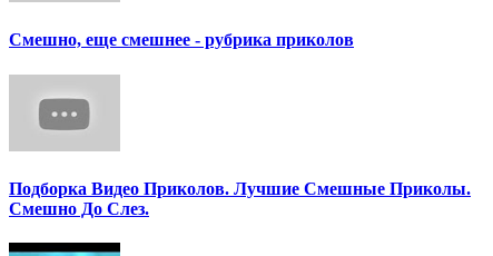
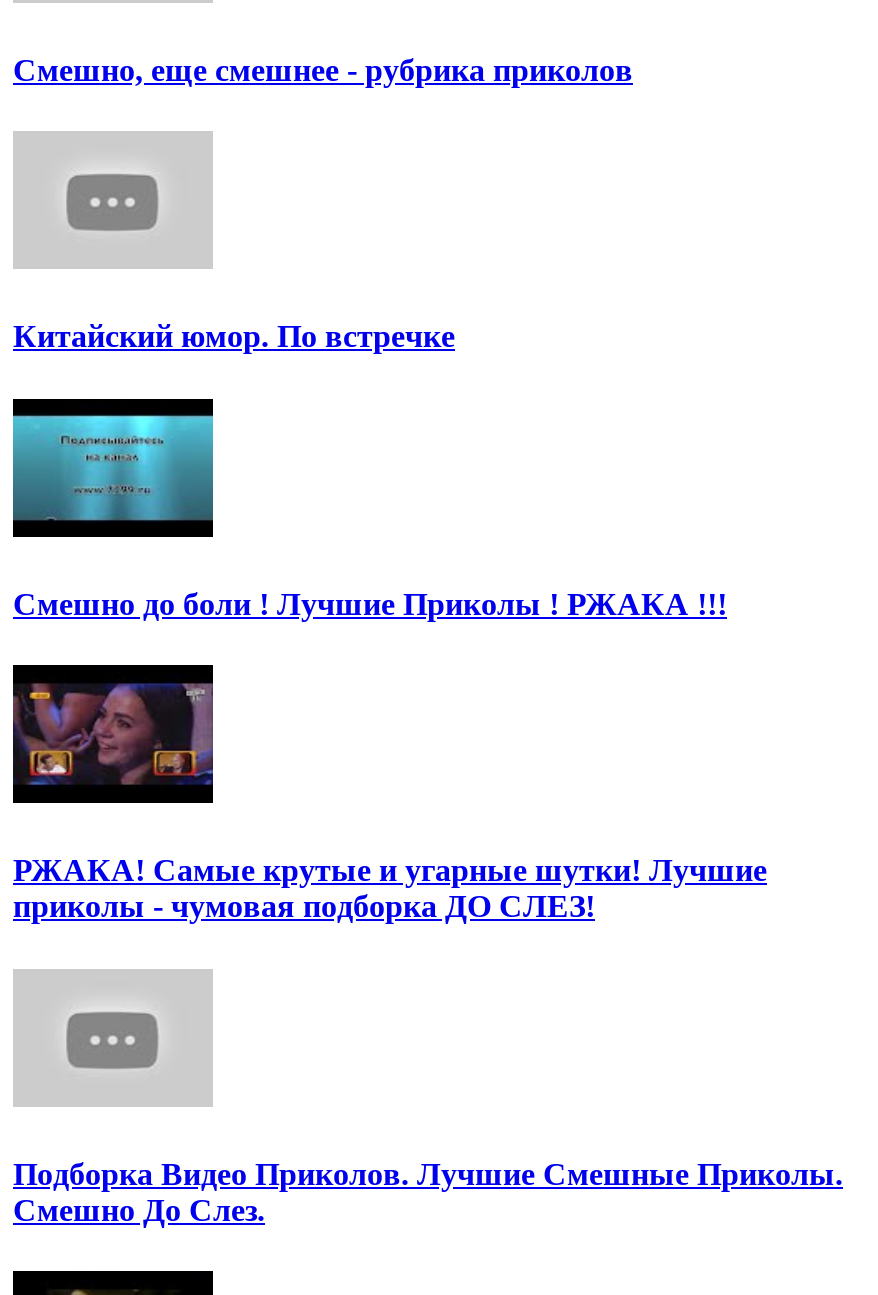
none -> [11,368,727,621] [image] | Смешно до боли ! Лучшие Приколы ! РЖАКА !!!
none -> [11,636,767,924] [image] | РЖАКА! Самые крутые и угарные шутки! Лучшие | приколы - чумовая подборка ДО СЛЕЗ!
none -> [13,320,455,354] Китайский юмор. По встречке

